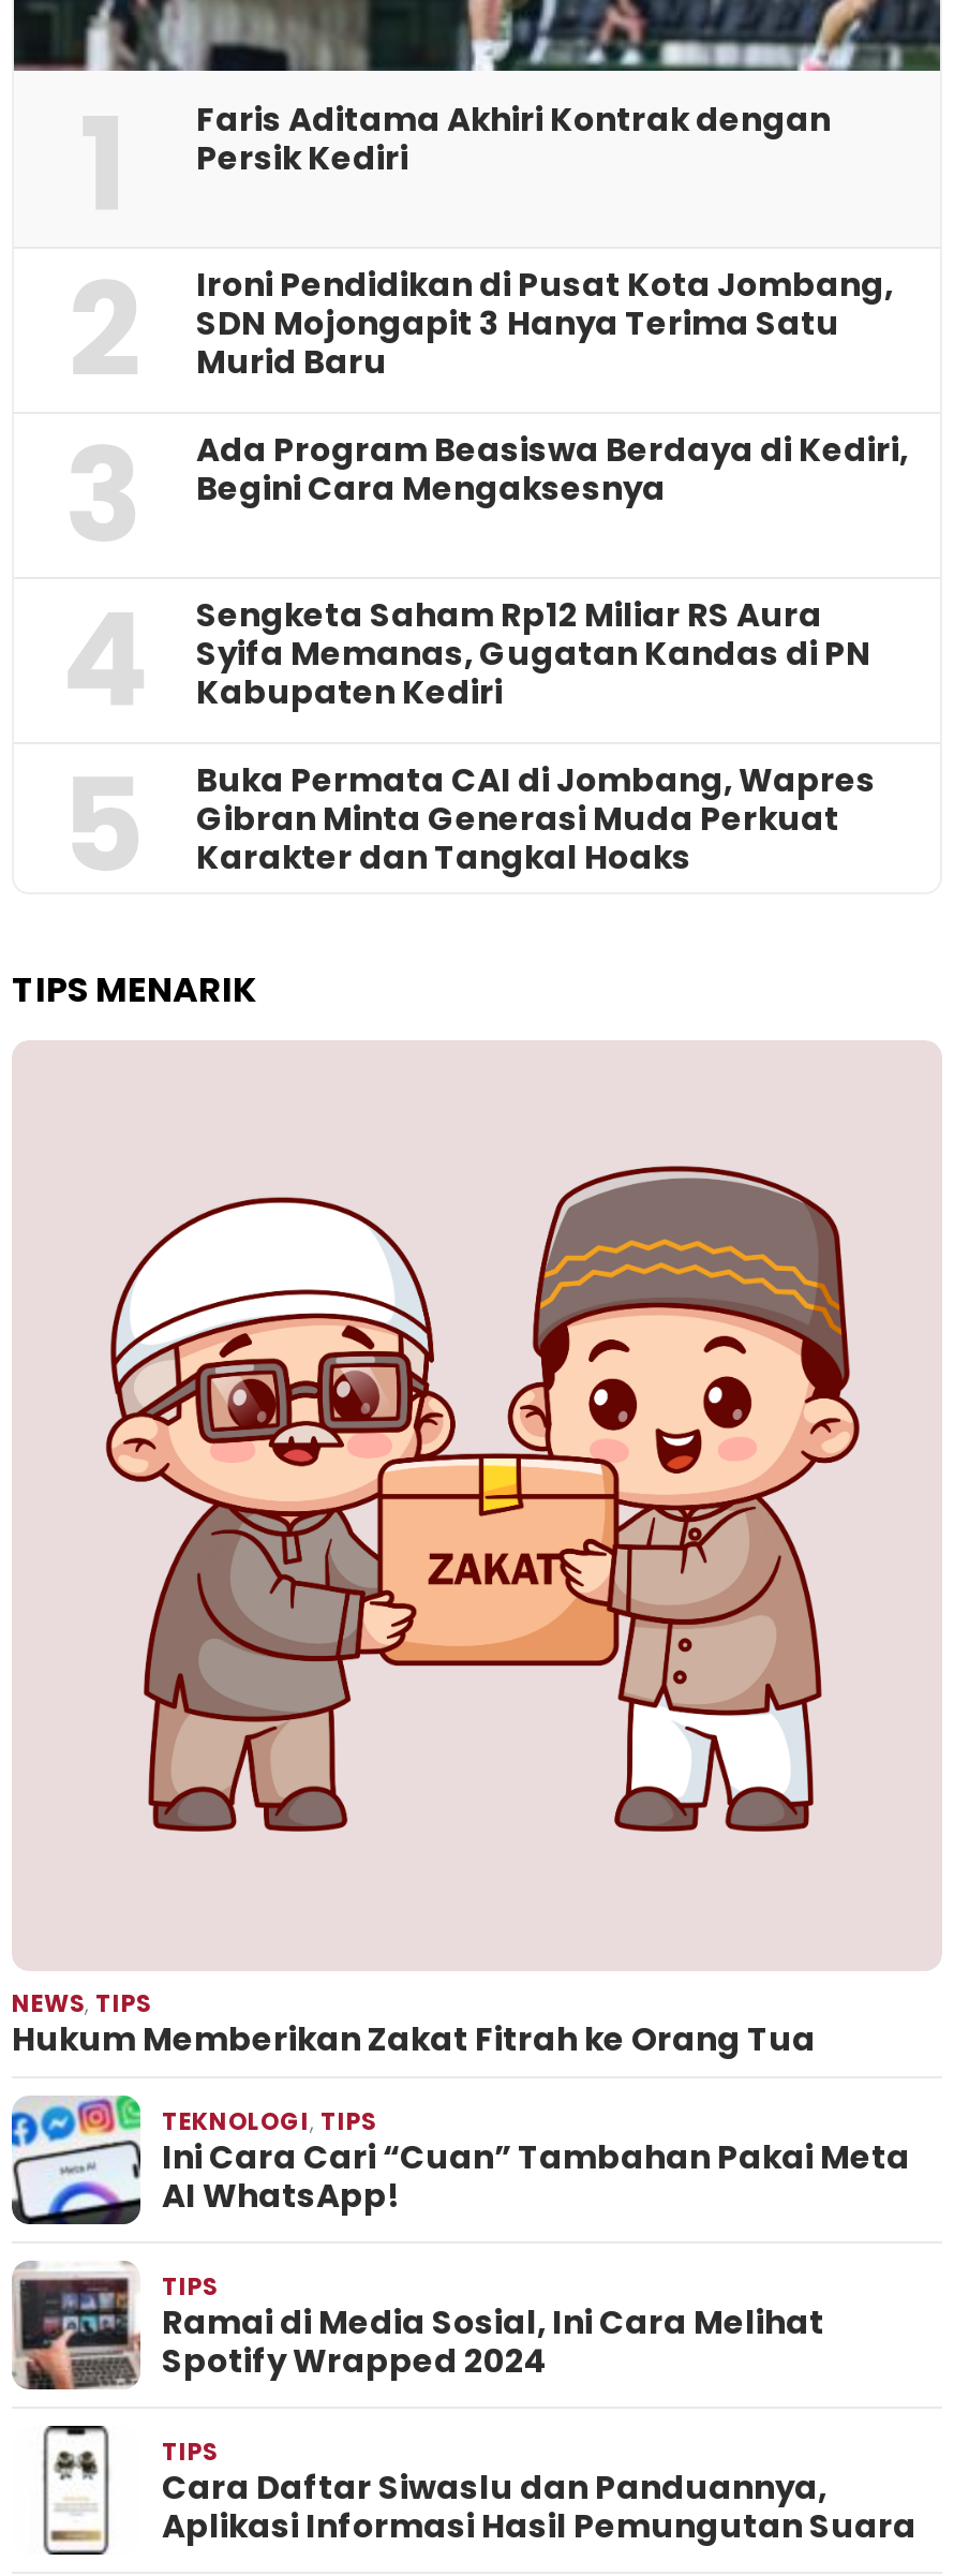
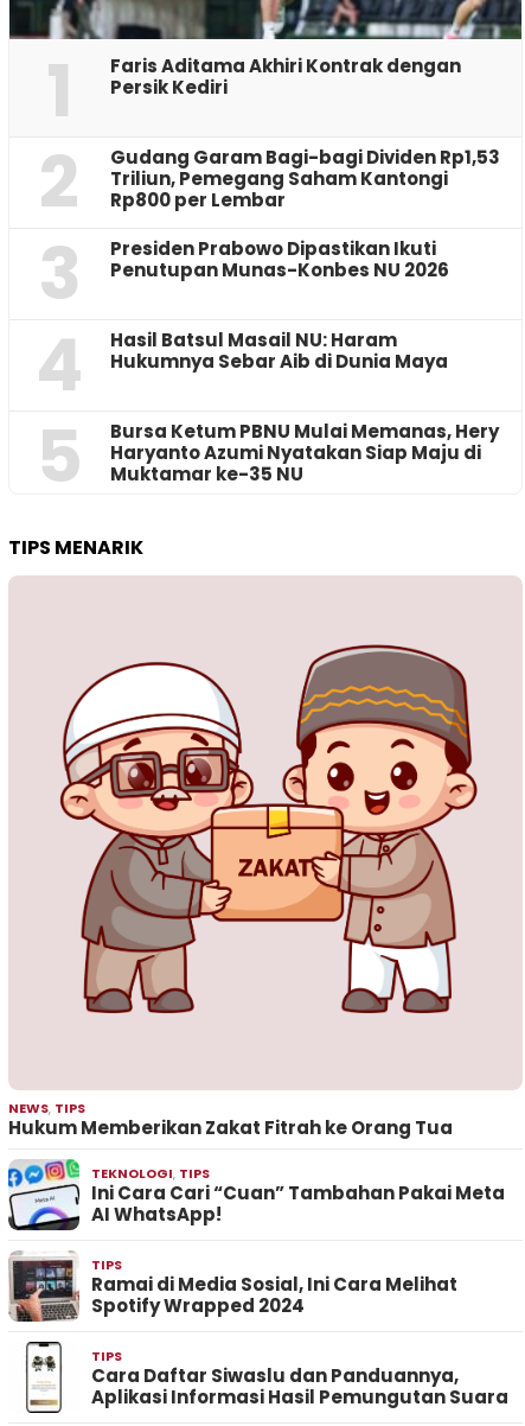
[196,261,893,383] Ironi Pendidikan di Pusat Kota Jombang, | SDN Mojongapit 3 Hanya Terima Satu | Murid Baru -> [110,144,500,212] Gudang Garam Bagi-bagi Dividen Rp1,53 | Triliun, Pemegang Saham Kantongi | Rp800 per Lembar
[196,426,908,510] Ada Program Beasiswa Berdaya di Kediri, | Begini Cara Mengaksesnya -> [110,236,449,282] Presiden Prabowo Dipastikan Ikuti | Penutupan Munas-Konbes NU 2026
[196,591,871,714] Sengketa Saham Rp12 Miliar RS Aura | Syifa Memanas, Gugatan Kandas di PN | Kabupaten Kediri -> [110,327,448,373] Hasil Batsul Masail NU: Haram | Hukumnya Sebar Aib di Dunia Maya
[196,756,876,879] Buka Permata CAI di Jombang, Wapres | Gibran Minta Generasi Muda Perkuat | Karakter dan Tangkal Hoaks -> [110,418,499,486] Bursa Ketum PBNU Mulai Memanas, Hery | Haryanto Azumi Nyatakan Siap Maju di | Muktamar ke-35 NU

